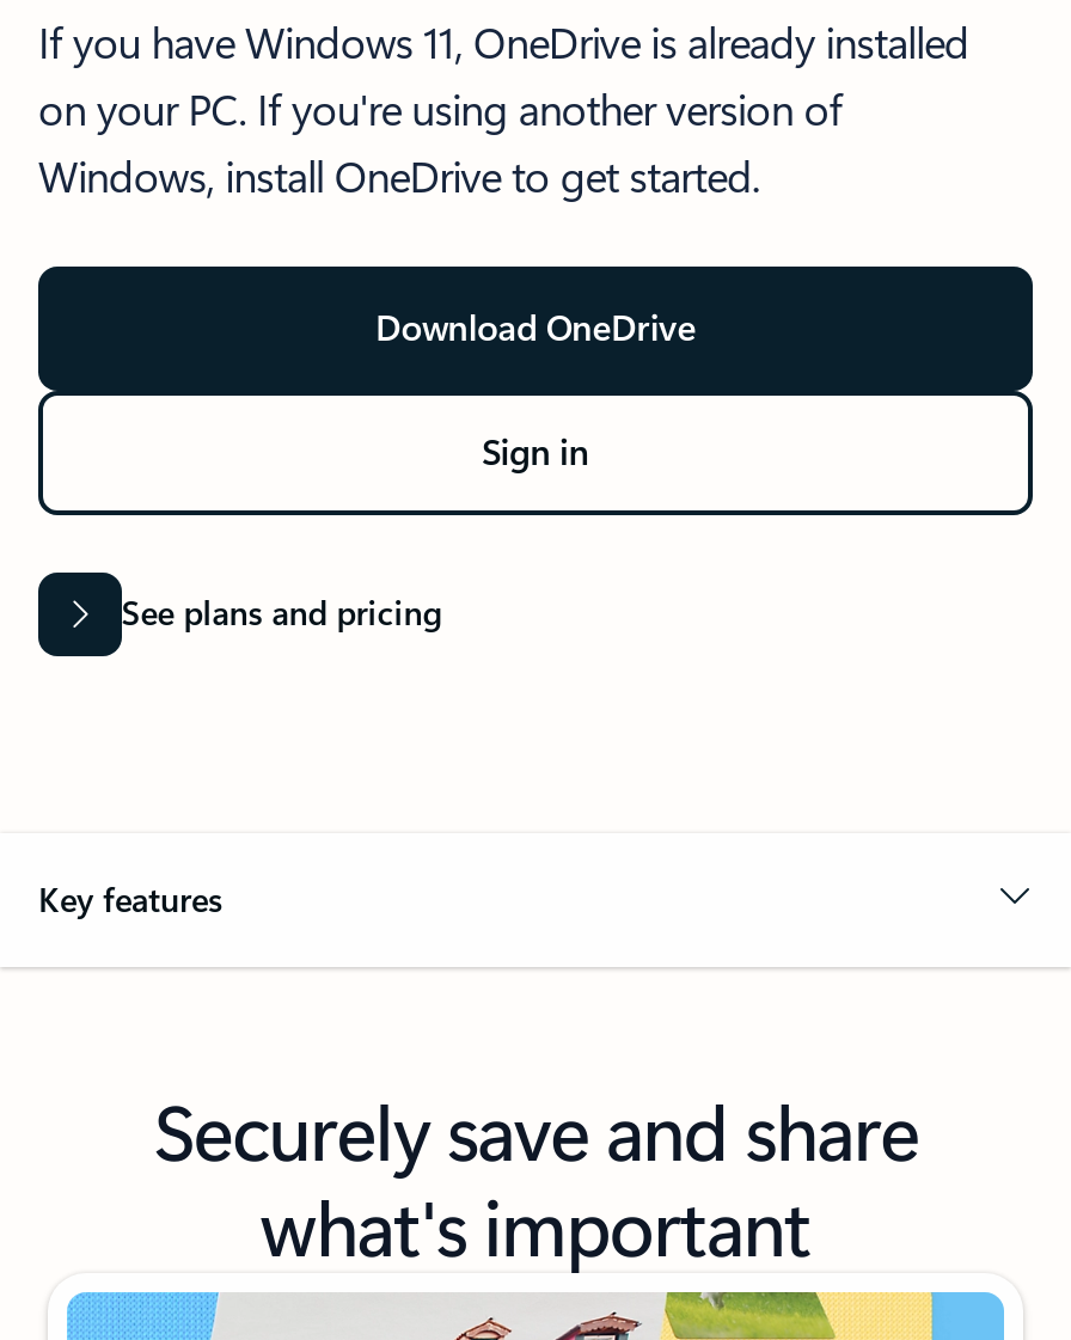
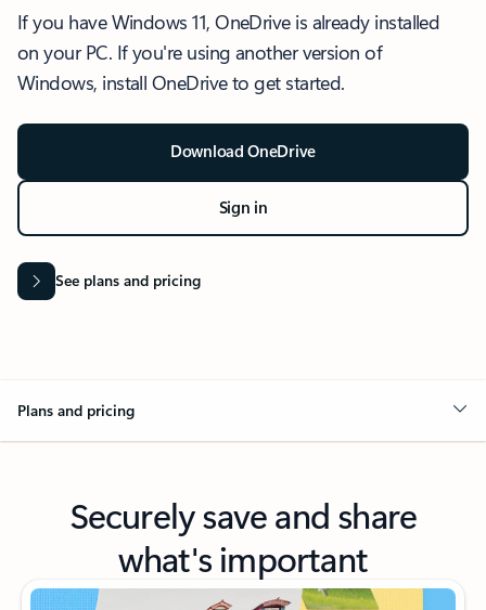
[38,877,222,922] Key features -> [17,400,135,421] Plans and pricing

